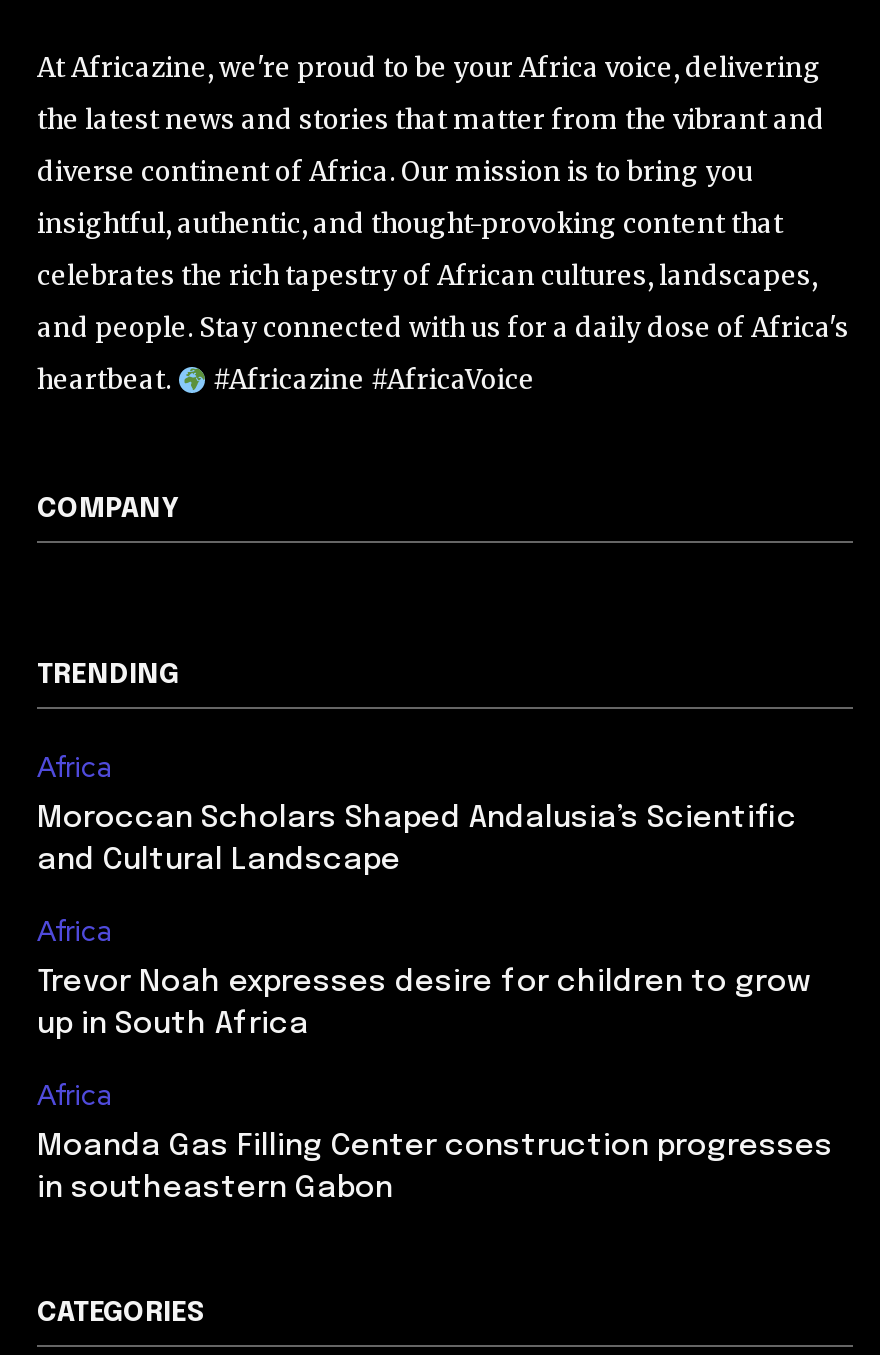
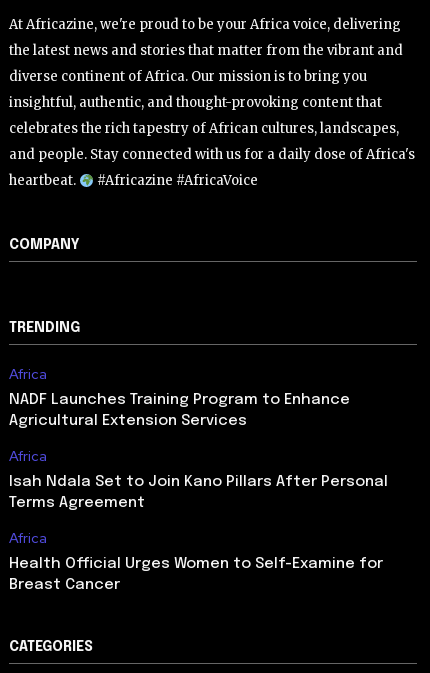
[37,804,797,878] Moroccan Scholars Shaped Andalusia’s Scientific | and Cultural Landscape -> [9,392,350,429] NADF Launches Training Program to Enhance | Agricultural Extension Services
[37,968,811,1042] Trevor Noah expresses desire for children to grow | up in South Africa -> [9,474,388,511] Isah Ndala Set to Join Kano Pillars After Personal | Terms Agreement
[37,1132,833,1206] Moanda Gas Filling Center construction progresses | in southeastern Gabon -> [9,556,383,593] Health Official Urges Women to Self-Examine for | Breast Cancer

